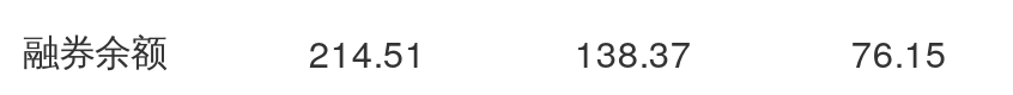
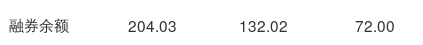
[309,25,426,77] 214.51 -> [128,14,177,36] 204.03
[575,25,692,77] 138.37 -> [239,14,288,36] 132.02
[851,25,947,77] 76.15 -> [355,14,395,36] 72.00

